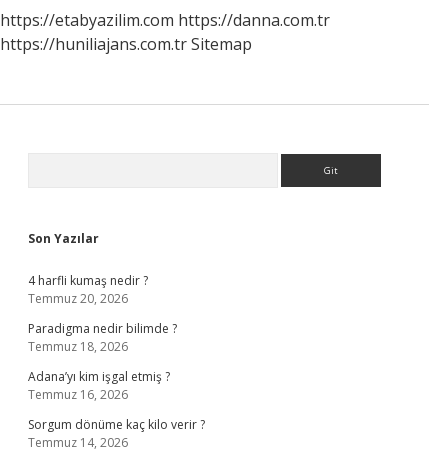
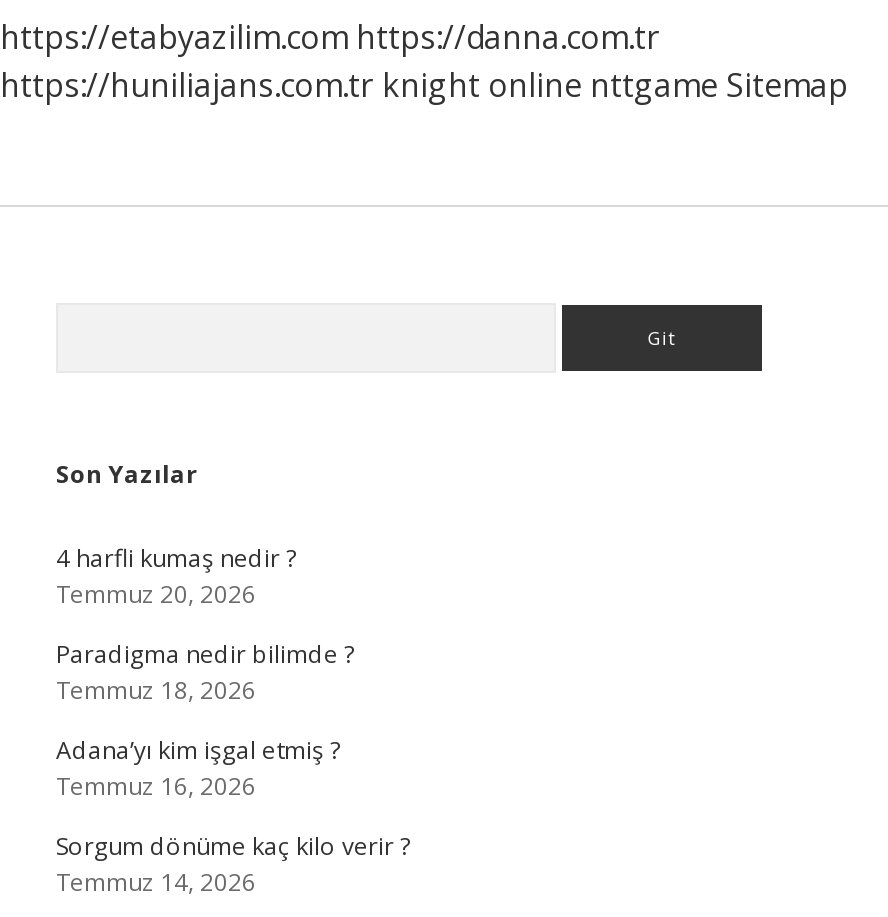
[0,33,252,55] https://huniliajans.com.tr Sitemap -> [0,63,848,107] https://huniliajans.com.tr knight online nttgame Sitemap

